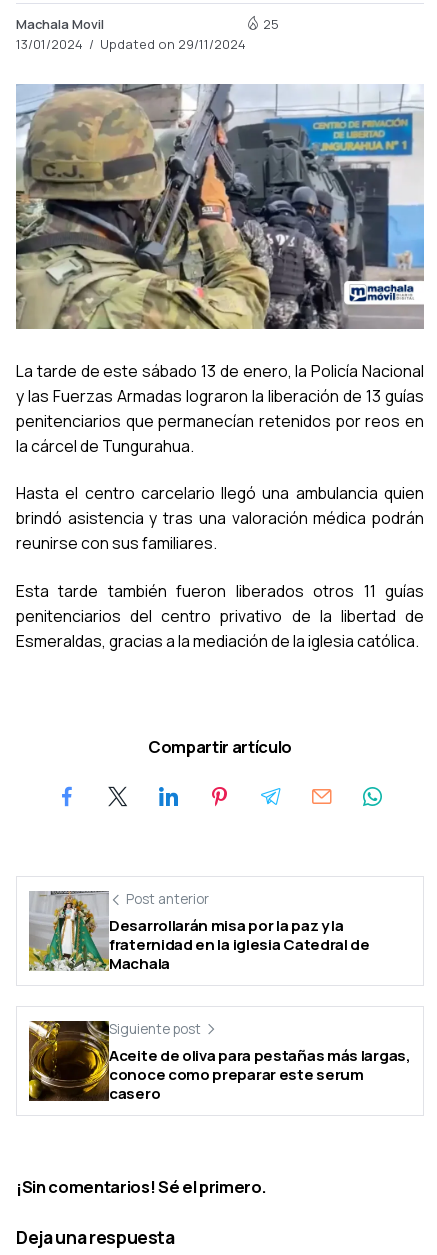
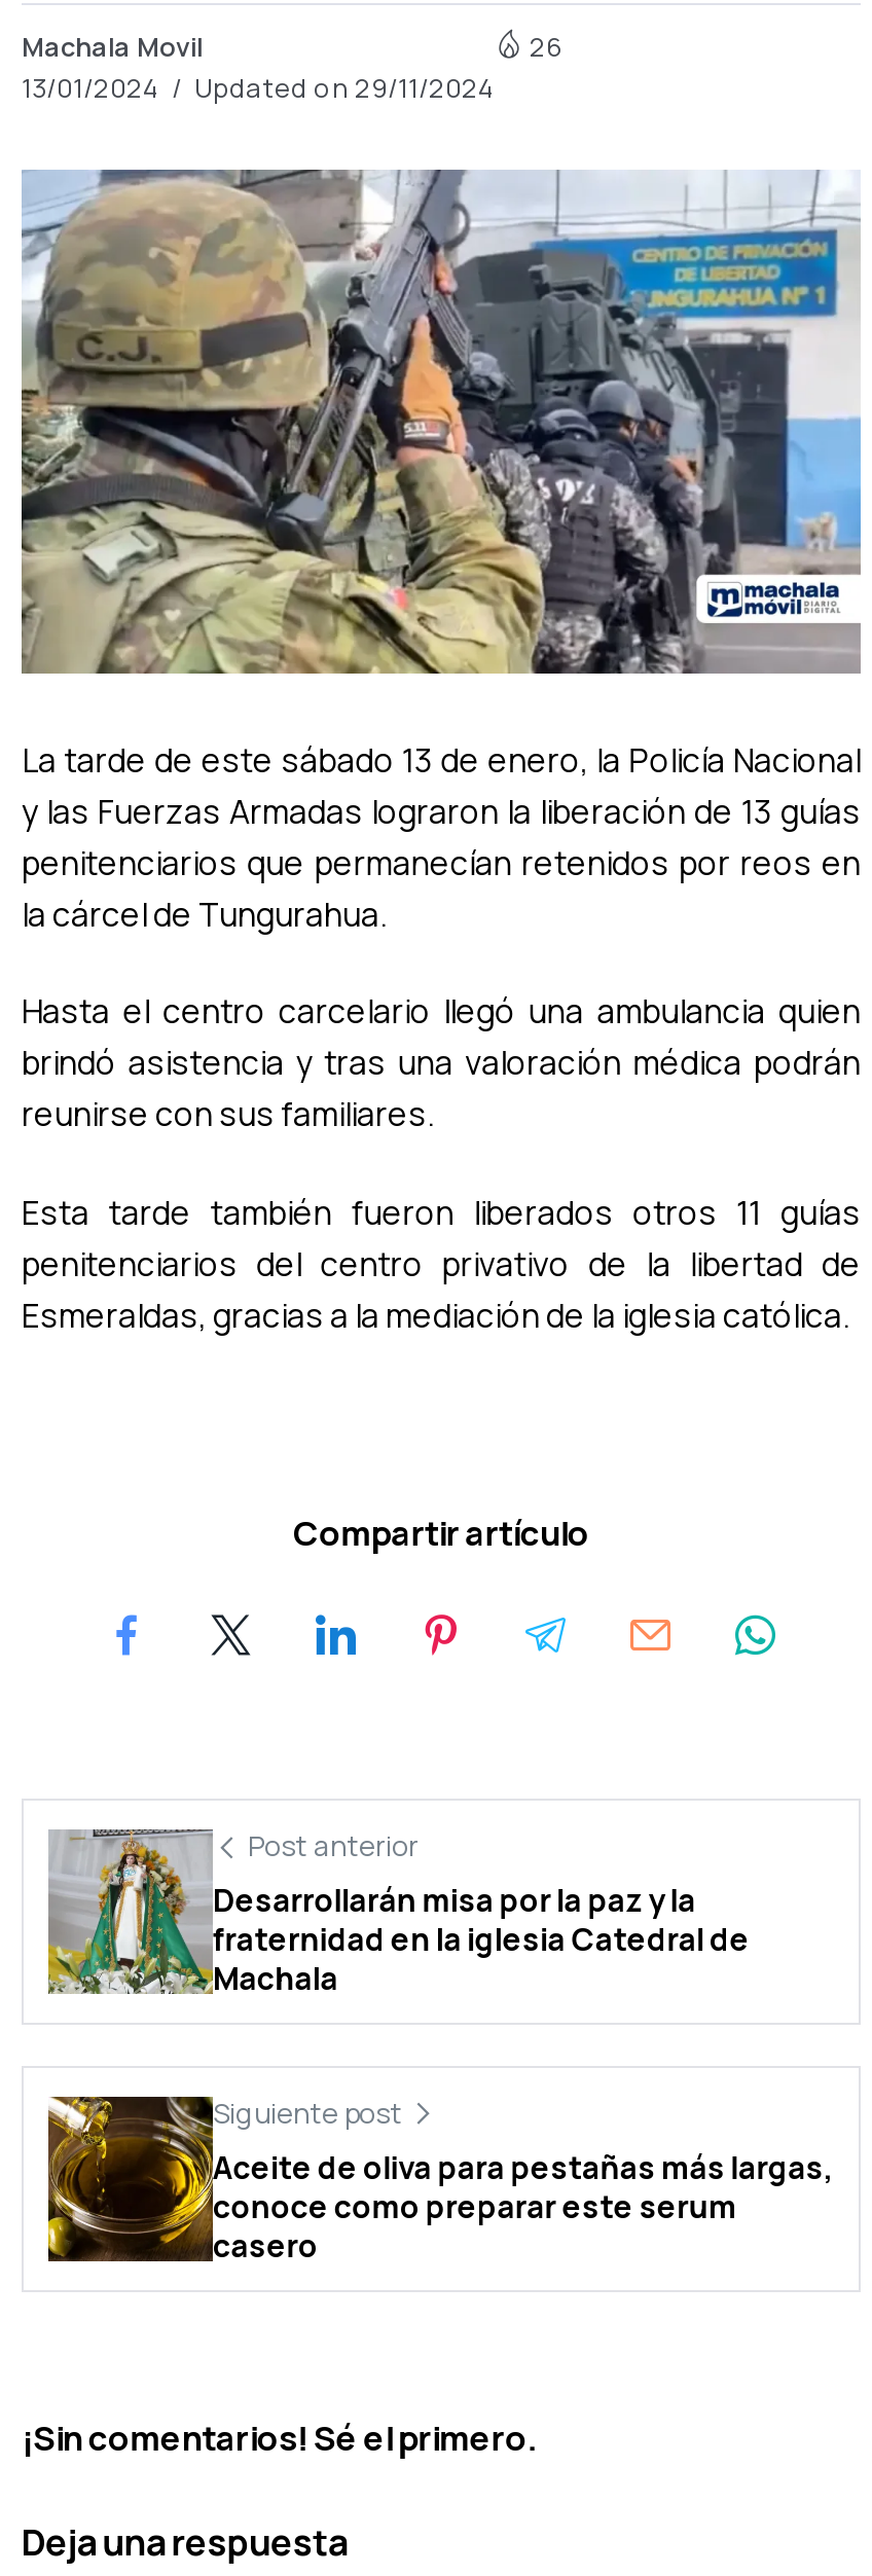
[263,15,279,33] 25 -> [530,28,562,65] 26

